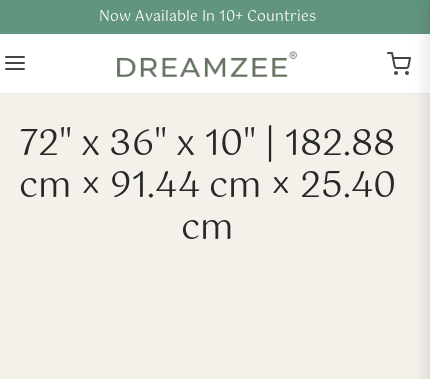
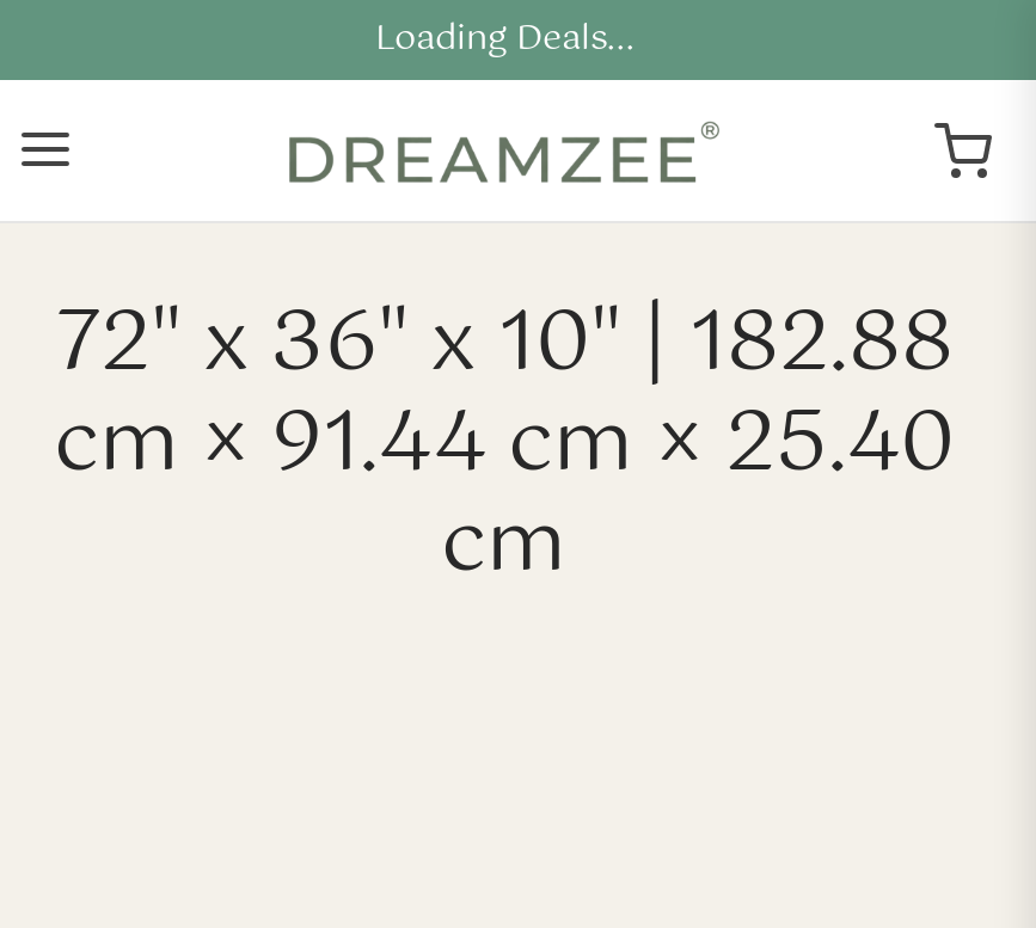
[98,5,315,29] Now Available In 10+ Countries -> [375,11,633,68] Loading Deals...

